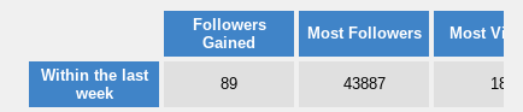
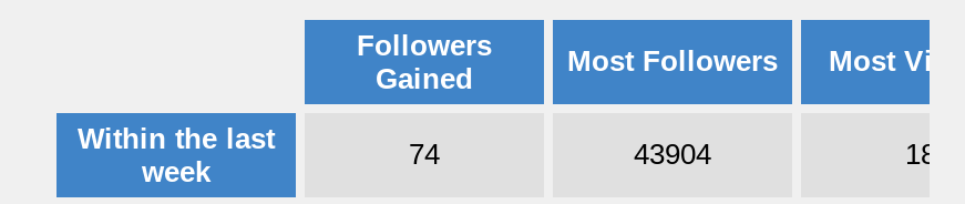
[221,75,237,93] 89 -> [409,137,440,171] 74
[343,75,385,93] 43887 -> [634,137,711,171] 43904

